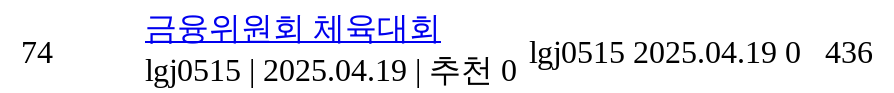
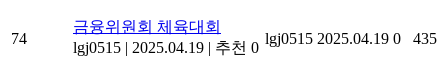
[529,35,873,69] lgj0515 2025.04.19 0 436 -> [265,30,437,47] lgj0515 2025.04.19 0 435

